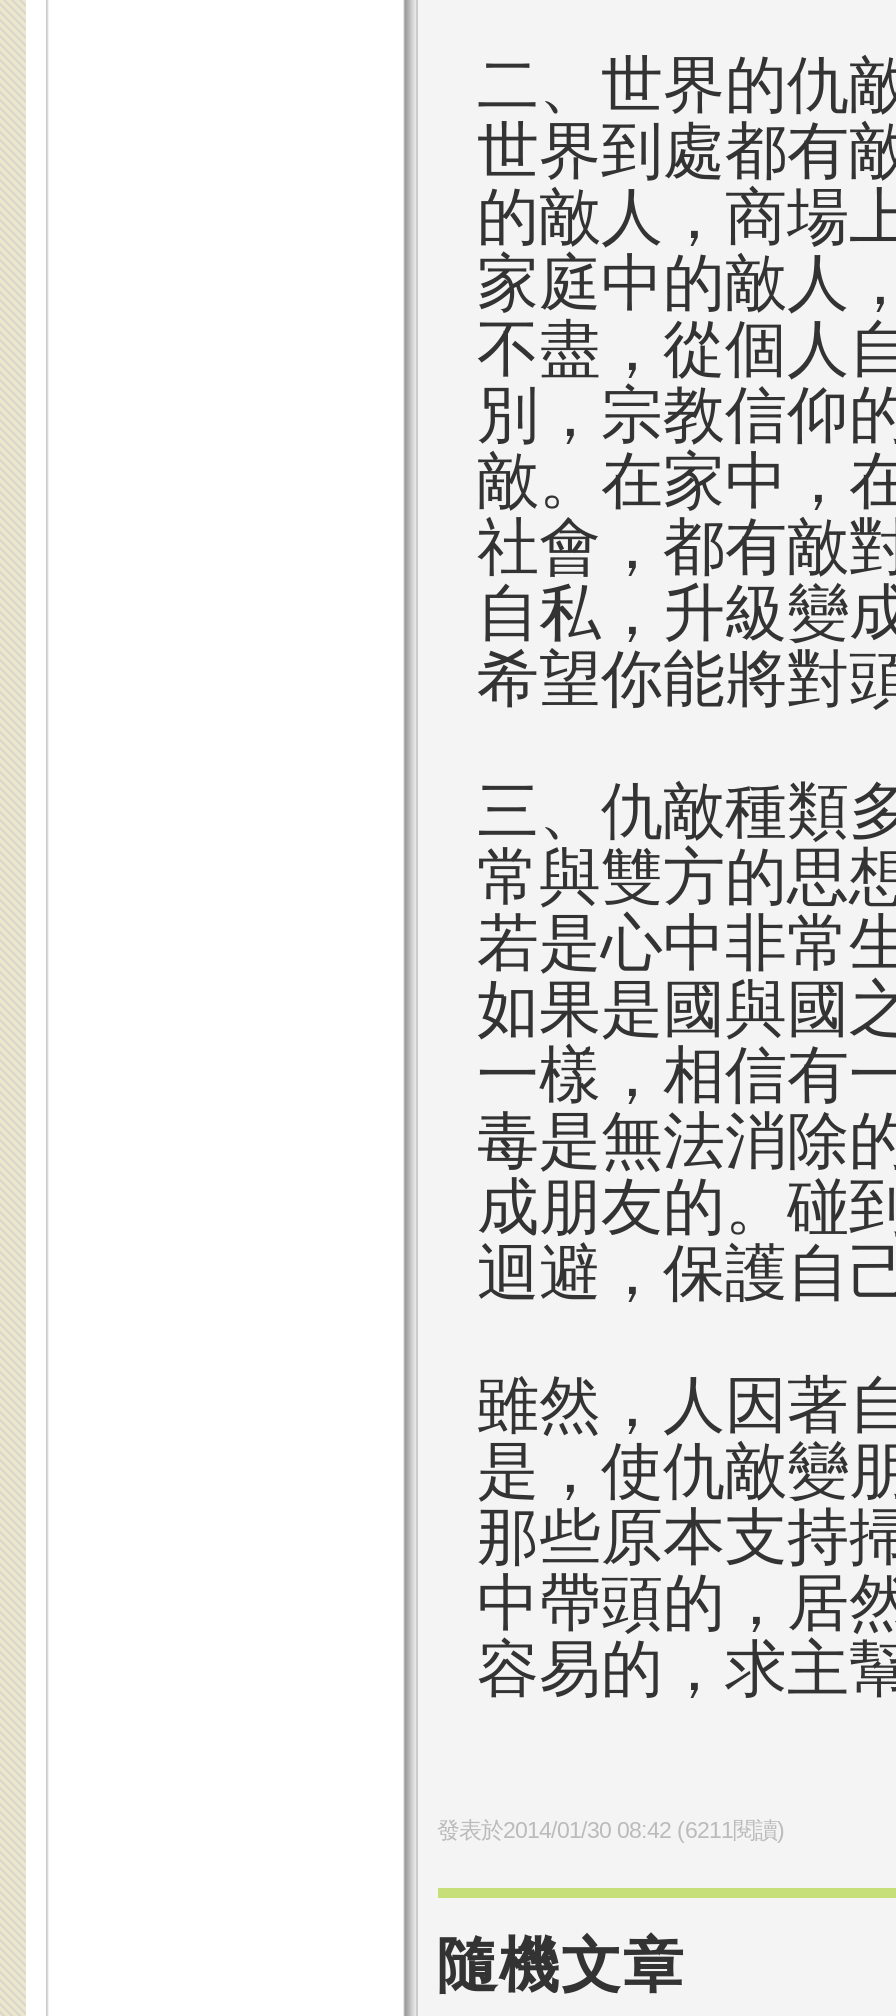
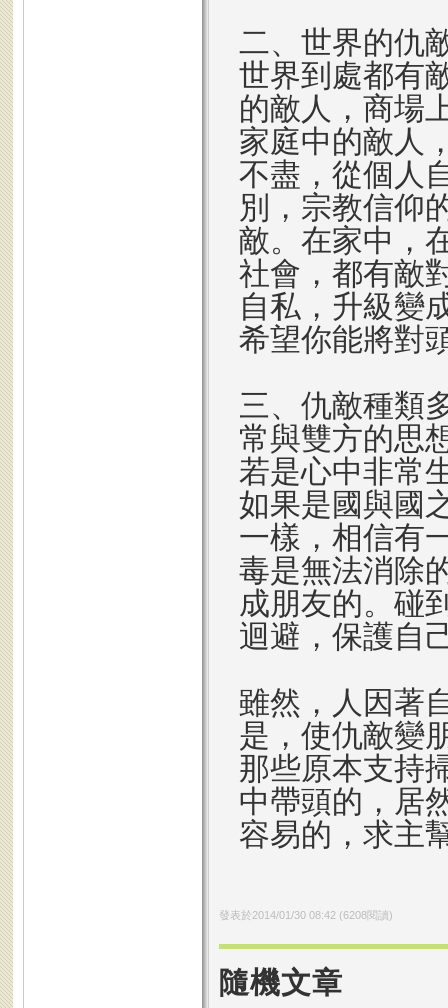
[437,1818,785,1842] 發表於2014/01/30 08:42 (6211閱讀) -> [218,909,392,921] 發表於2014/01/30 08:42 (6208閱讀)

